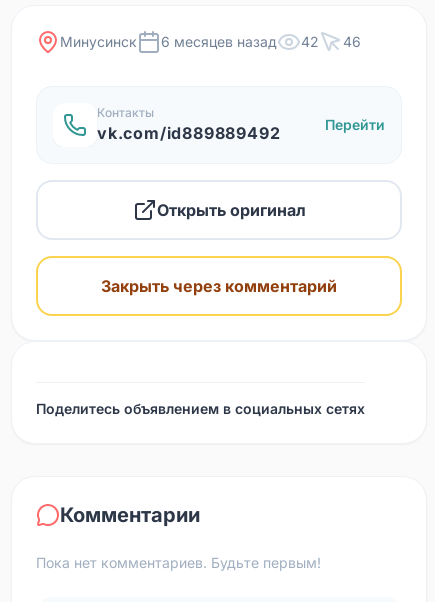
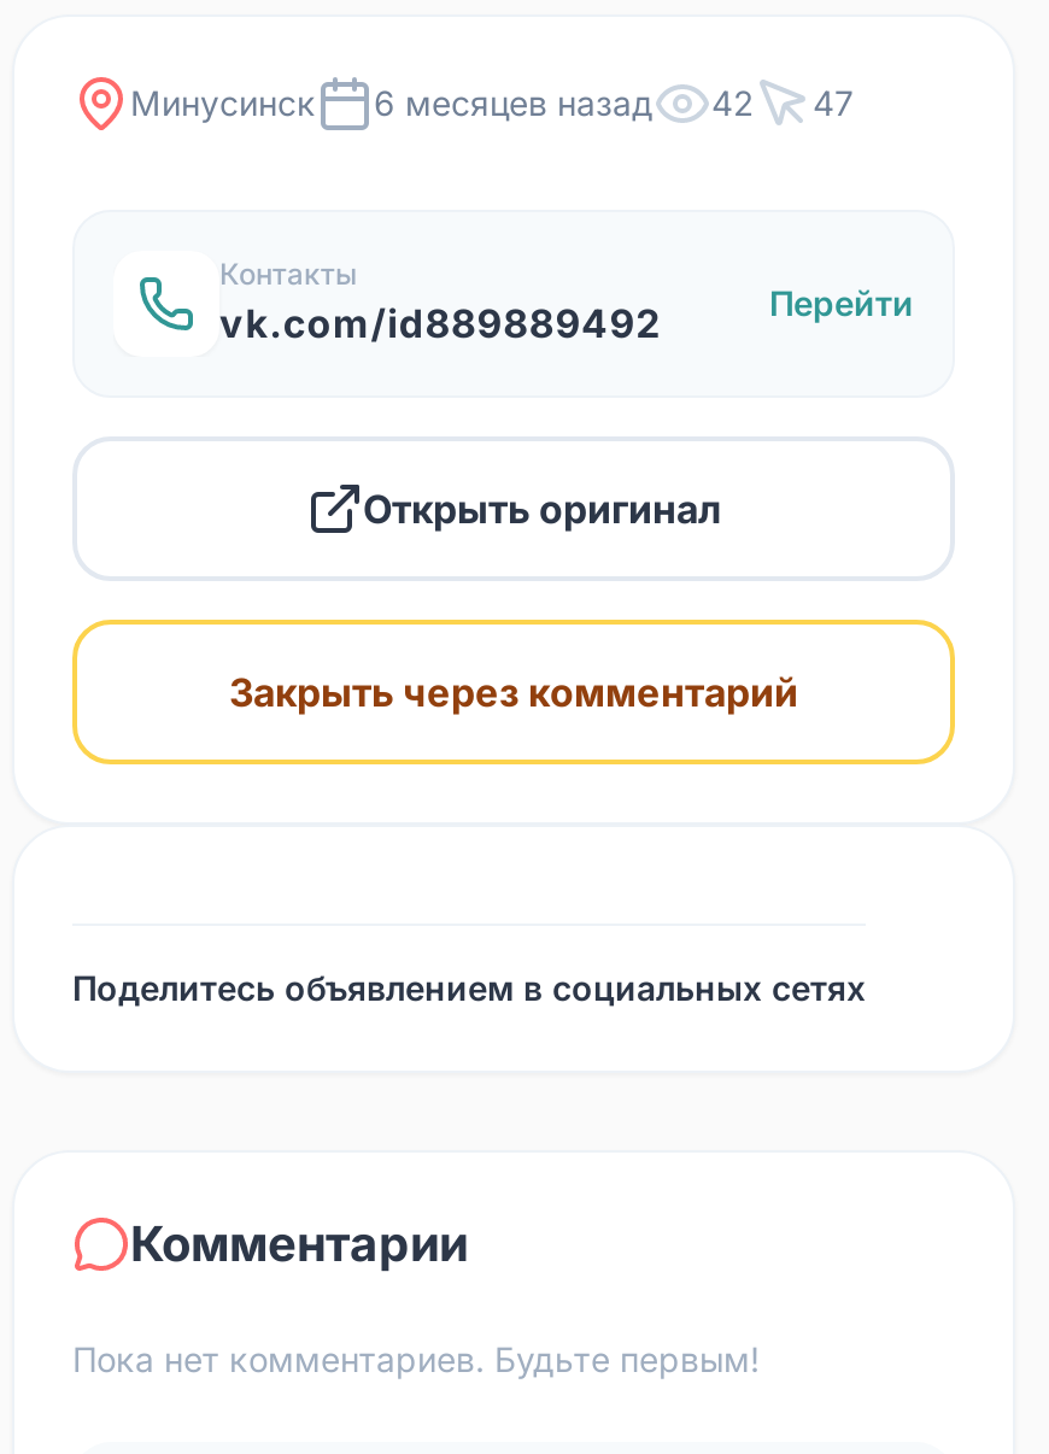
[60,33,361,50] Минусинск 6 месяцев назад 42 46 -> [130,82,854,123] Минусинск 6 месяцев назад 42 47

